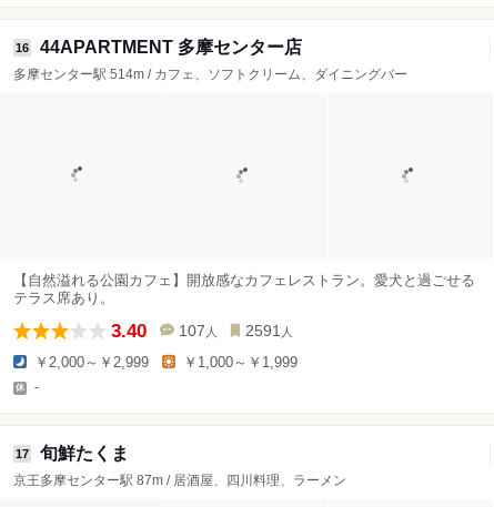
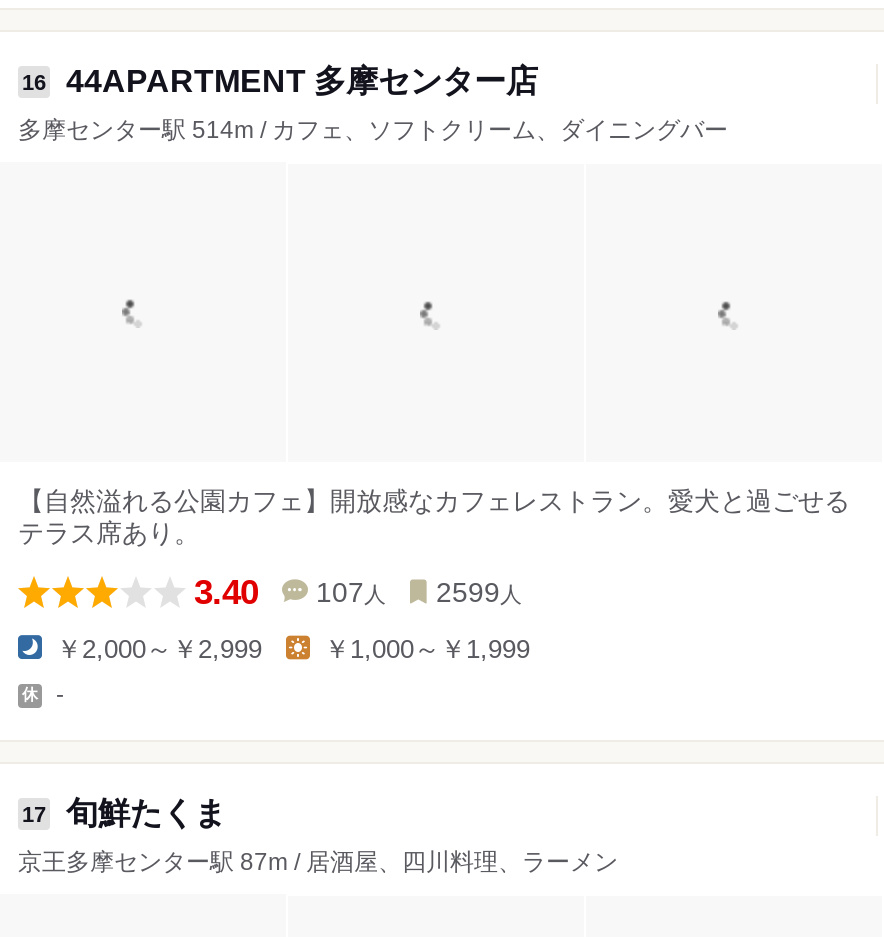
[111,320,293,342] 3.40 107人 2591人 -> [194,573,522,613] 3.40 107人 2599人

